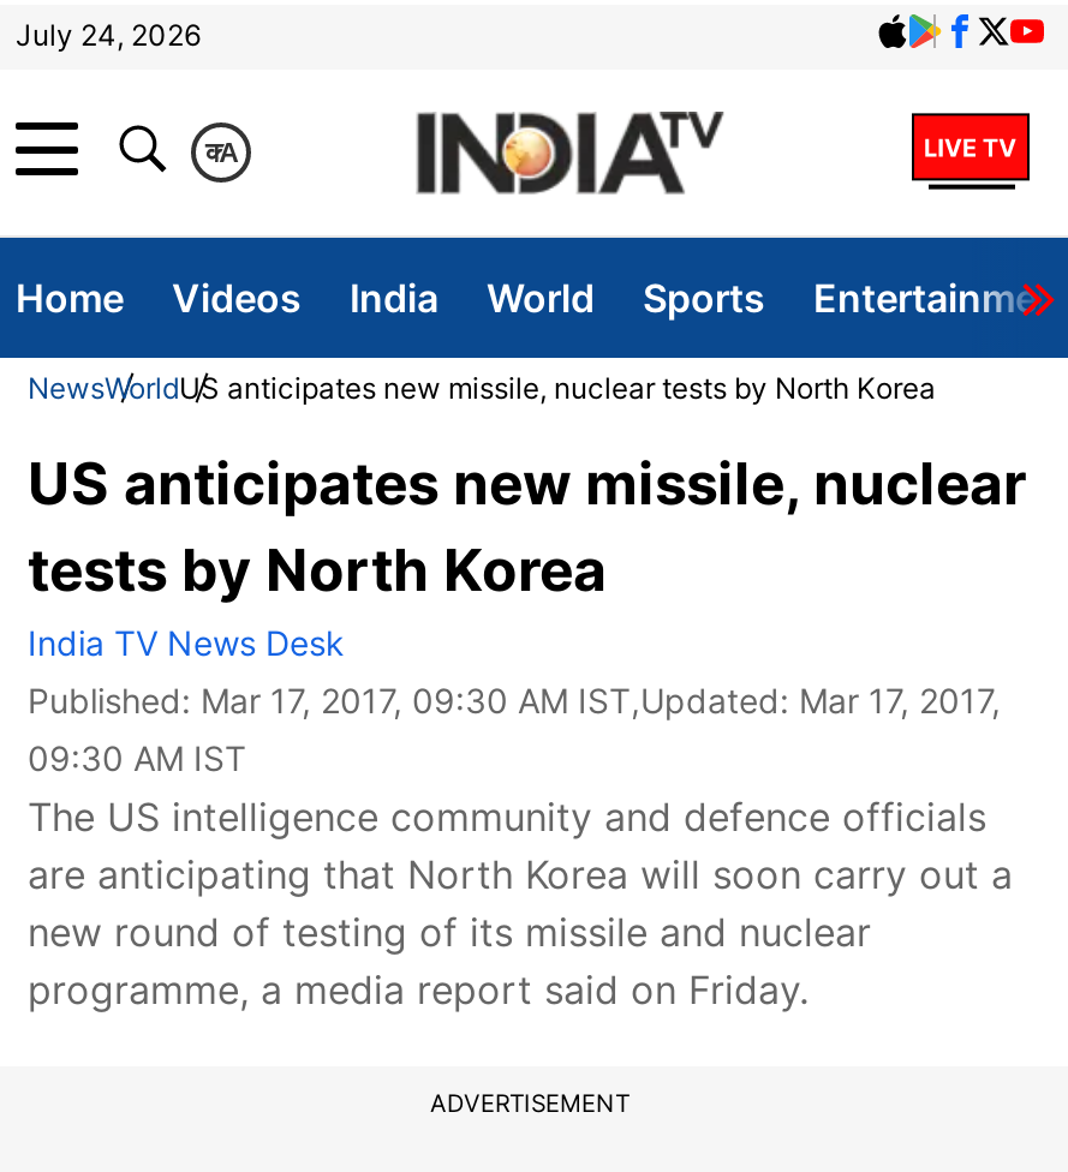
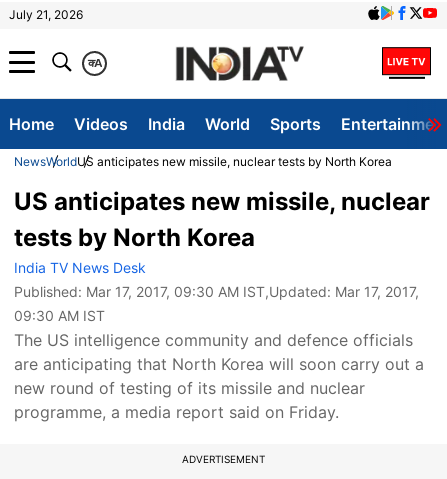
[16,17,201,53] July 24, 2026 -> [9,7,83,22] July 21, 2026

